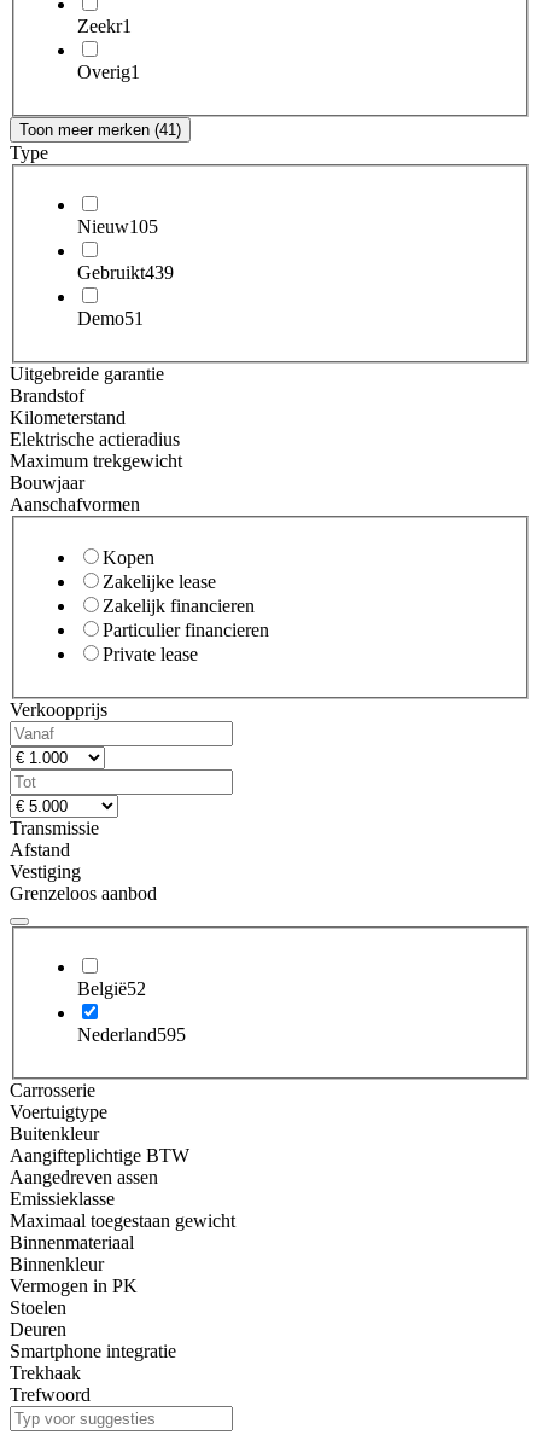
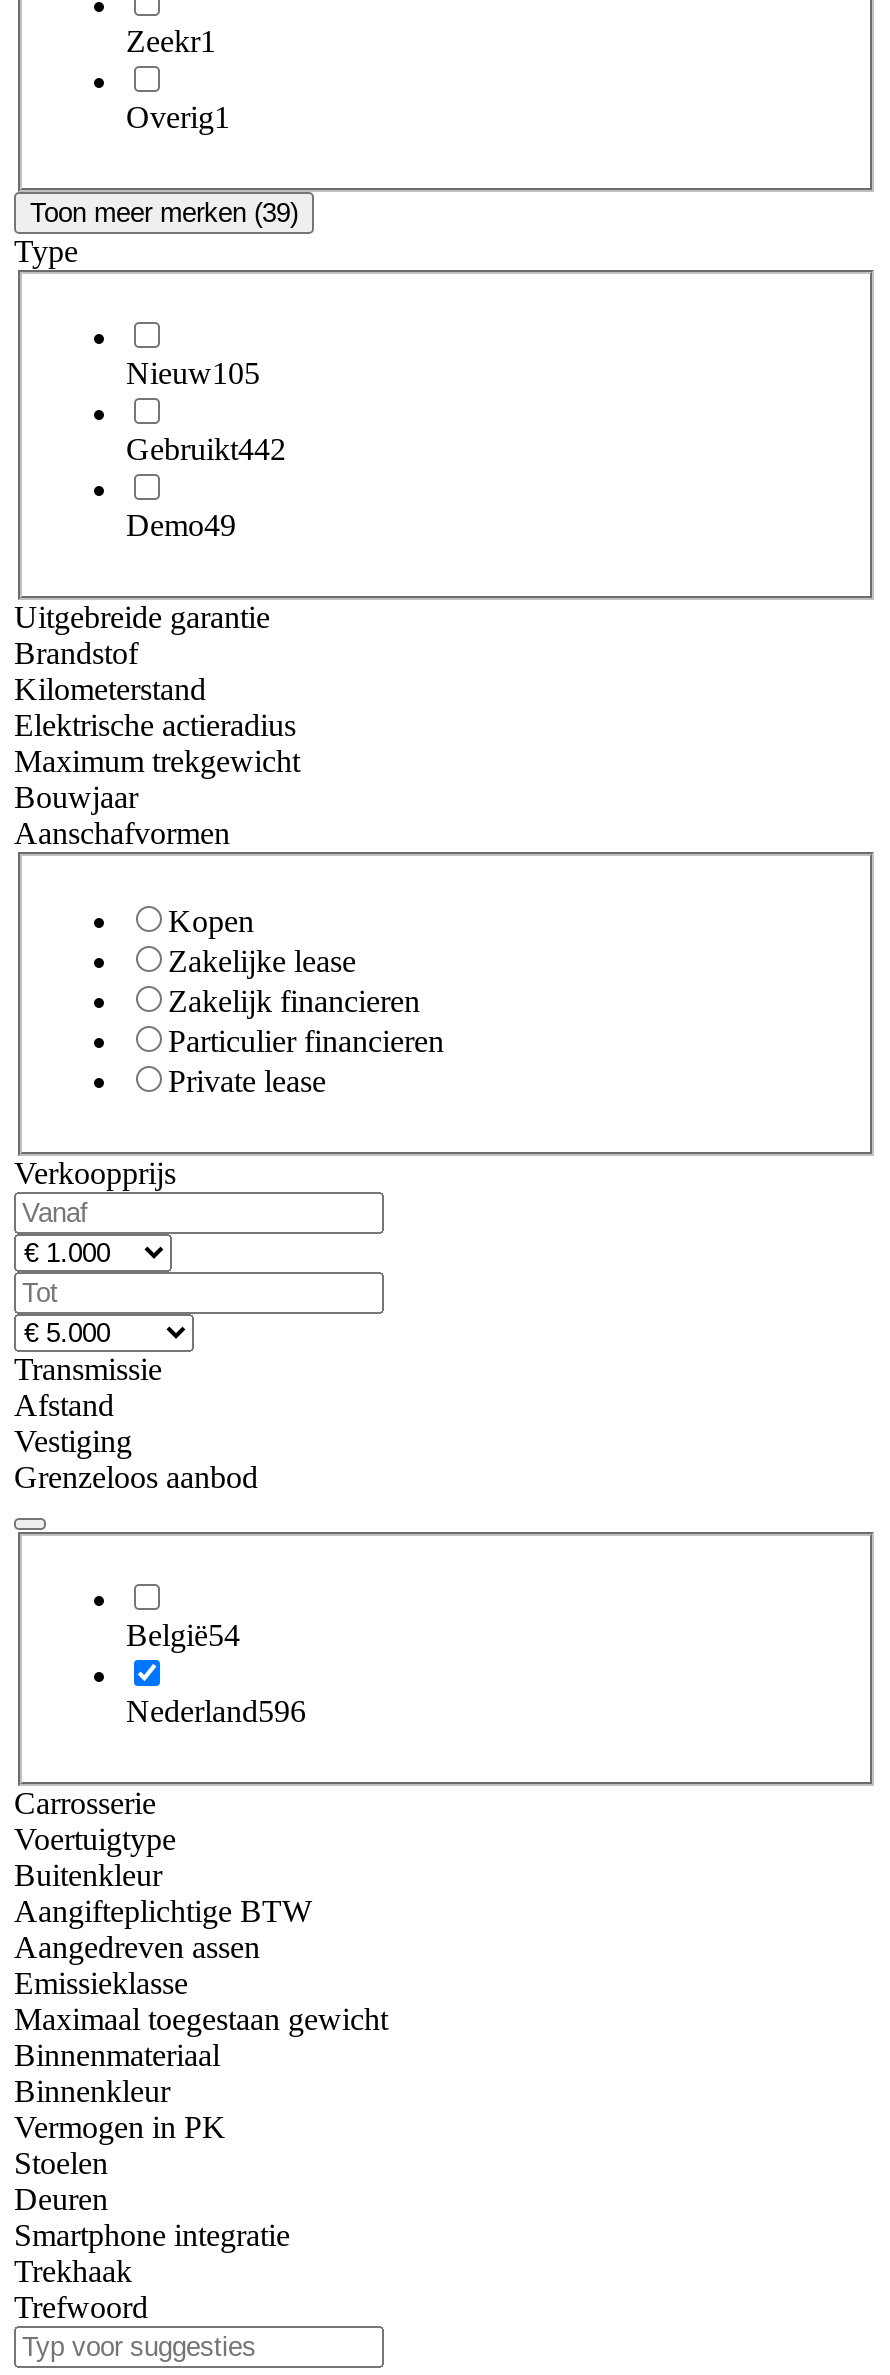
[19,120,181,138] Toon meer merken (41) -> [30,197,298,227] Toon meer merken (39)
[77,262,174,283] Gebruikt439 -> [126,432,286,466] Gebruikt442
[77,308,144,329] Demo51 -> [126,508,236,542] Demo49
[77,979,146,999] België52 -> [126,1619,240,1653] België54
[77,1025,186,1045] Nederland595 -> [126,1695,306,1729] Nederland596

